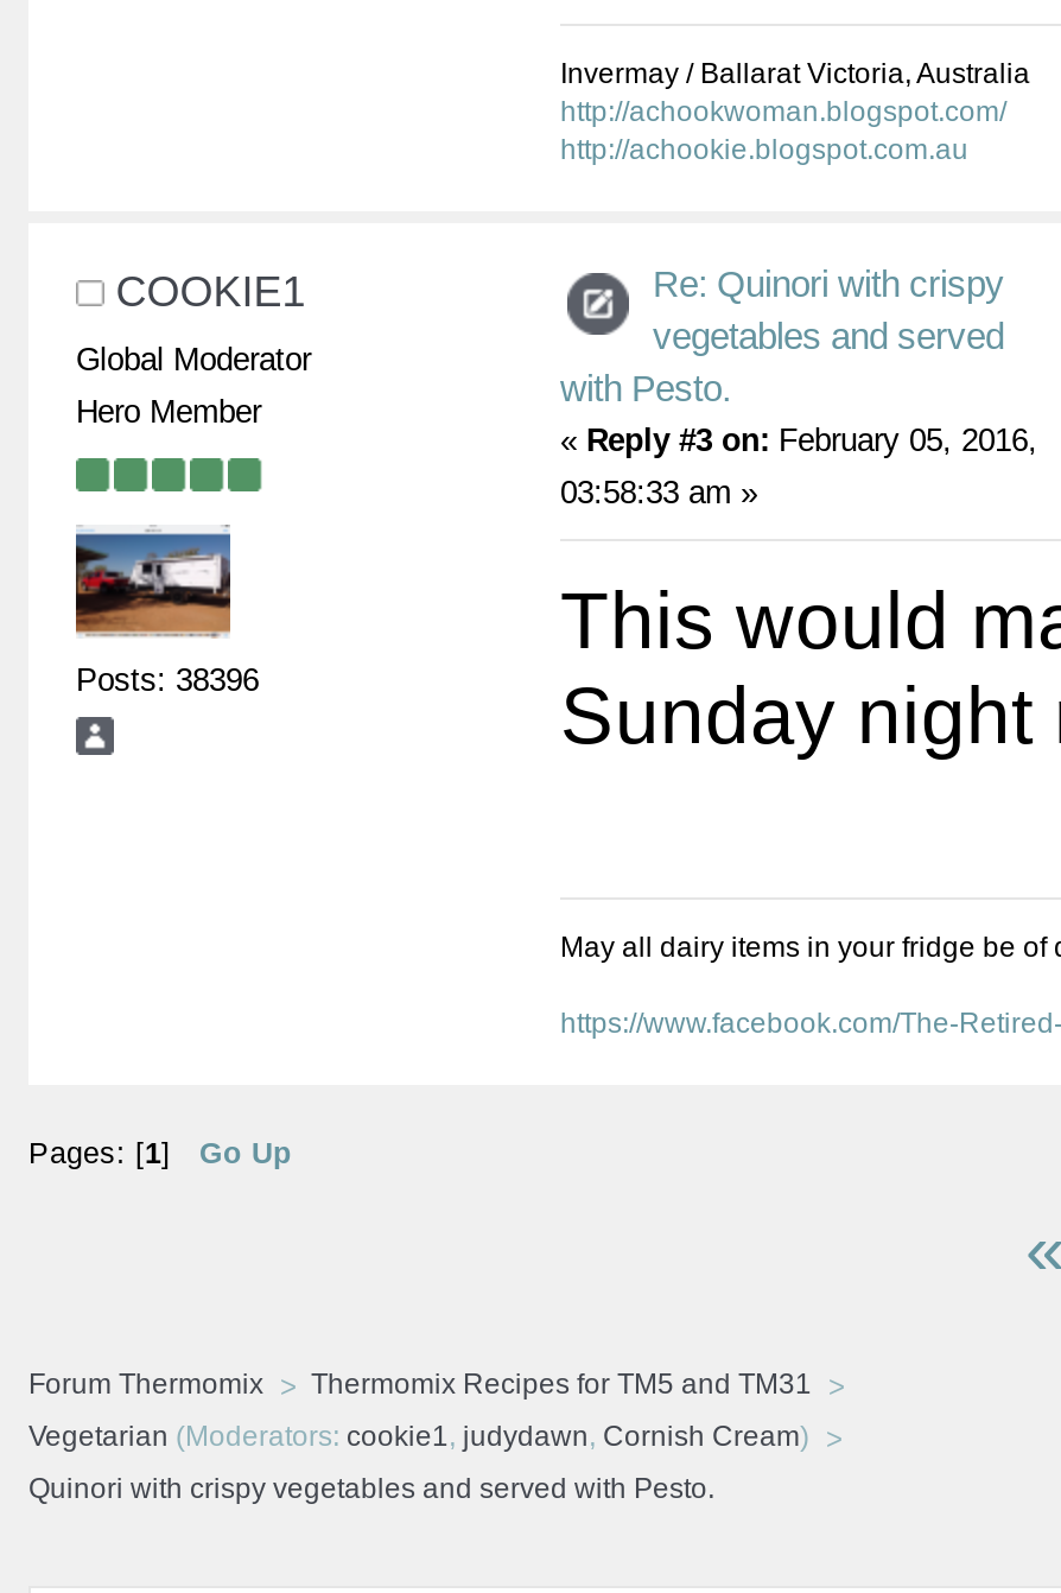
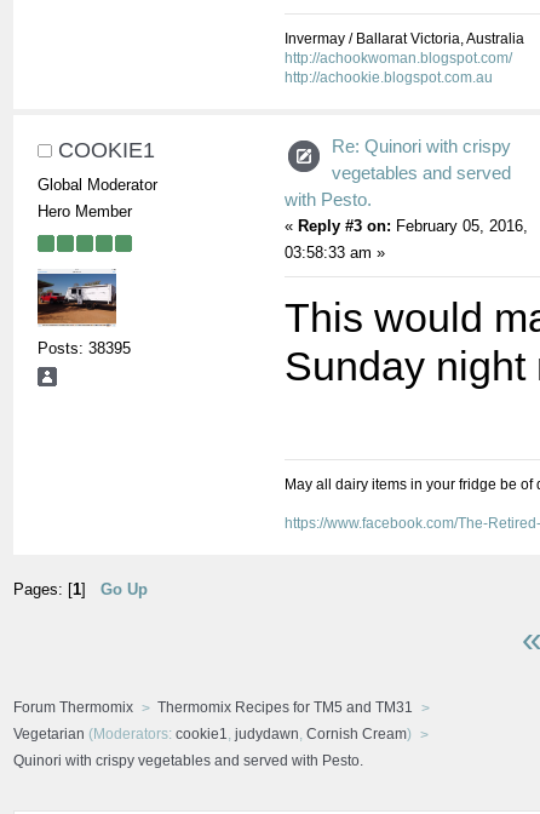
[76,662,258,698] Posts: 38396 -> [37,339,131,357] Posts: 38395

